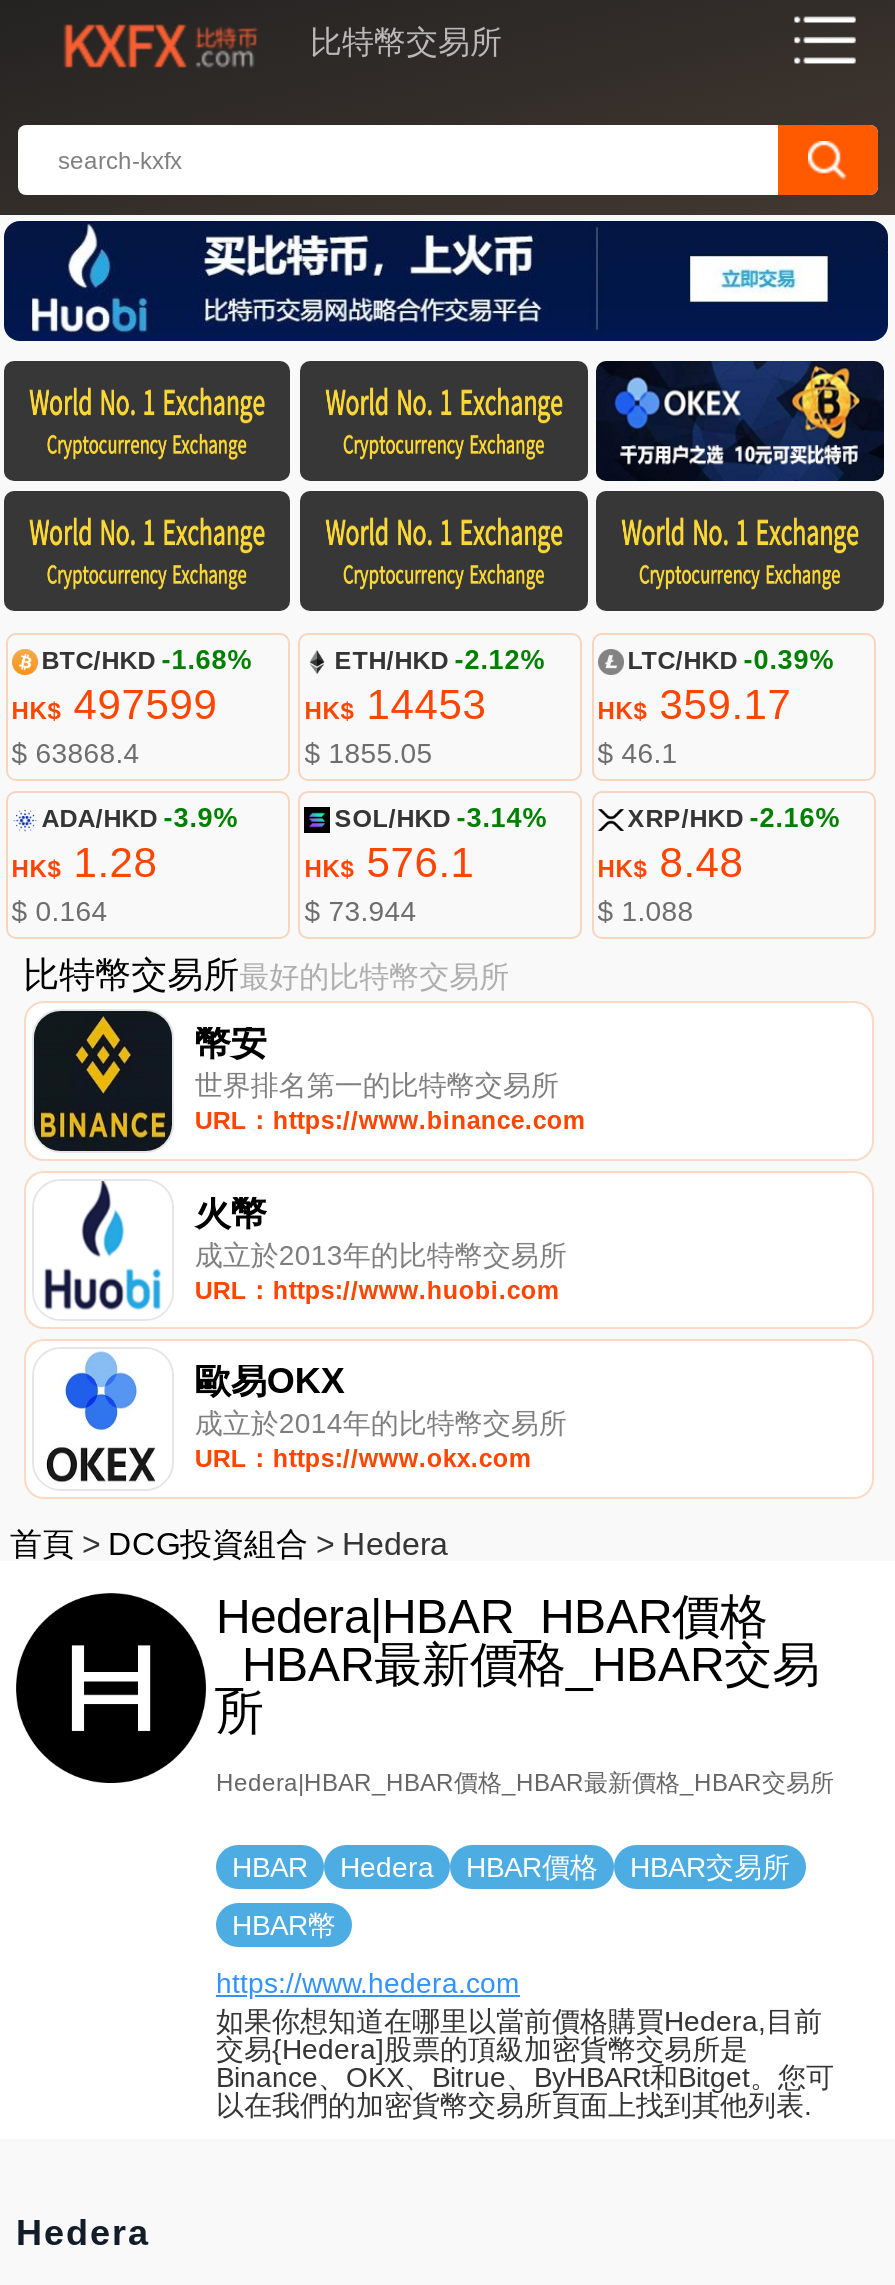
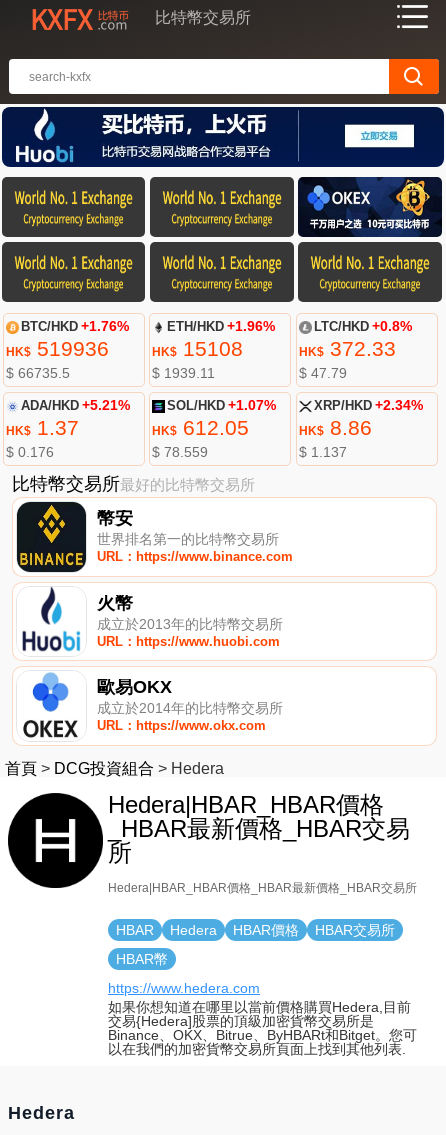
[12,645,252,769] BTC/HKD -1.68% | HK$497599 | $ 63868.4 -> [6,319,129,381] BTC/HKD +1.76% | HK$519936 | $ 66735.5
[305,645,545,769] ETH/HKD -2.12% | HK$14453 | $ 1855.05 -> [152,319,275,381] ETH/HKD +1.96% | HK$15108 | $ 1939.11
[598,645,834,769] LTC/HKD -0.39% | HK$359.17 | $ 46.1 -> [299,319,412,381] LTC/HKD +0.8% | HK$372.33 | $ 47.79
[12,803,238,927] ADA/HKD -3.9% | HK$1.28 | $ 0.164 -> [6,398,130,460] ADA/HKD +5.21% | HK$1.37 | $ 0.176
[305,803,547,927] SOL/HKD -3.14% | HK$576.1 | $ 73.944 -> [152,398,276,460] SOL/HKD +1.07% | HK$612.05 | $ 78.559
[598,803,840,927] XRP/HKD -2.16% | HK$8.48 | $ 1.088 -> [299,398,423,460] XRP/HKD +2.34% | HK$8.86 | $ 1.137

